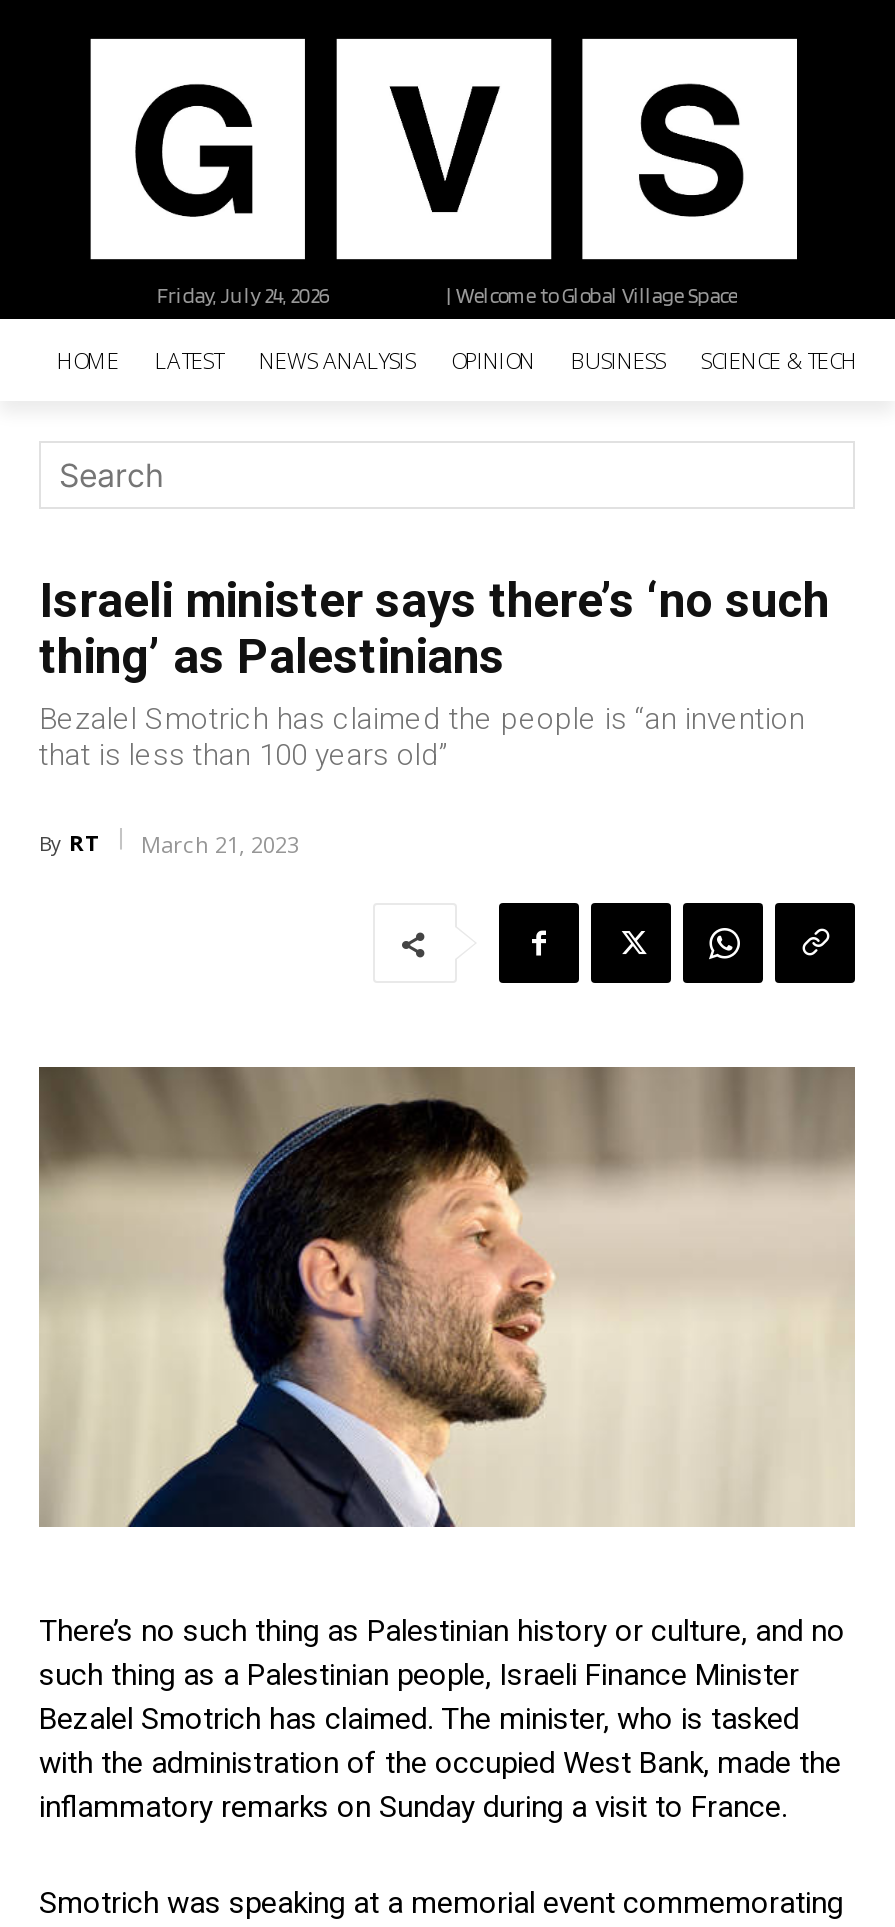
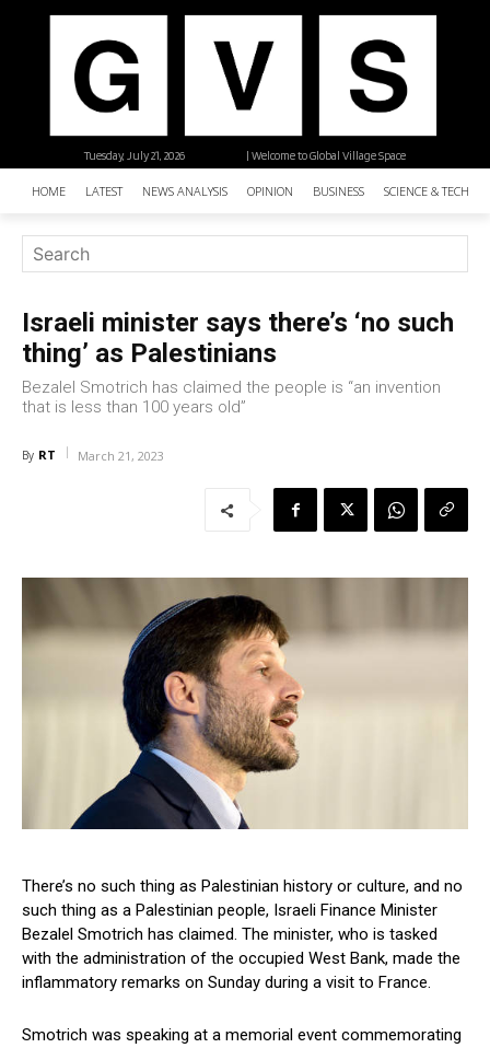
[156,281,328,309] Friday, July 24, 2026 -> [84,148,185,163] Tuesday, July 21, 2026

